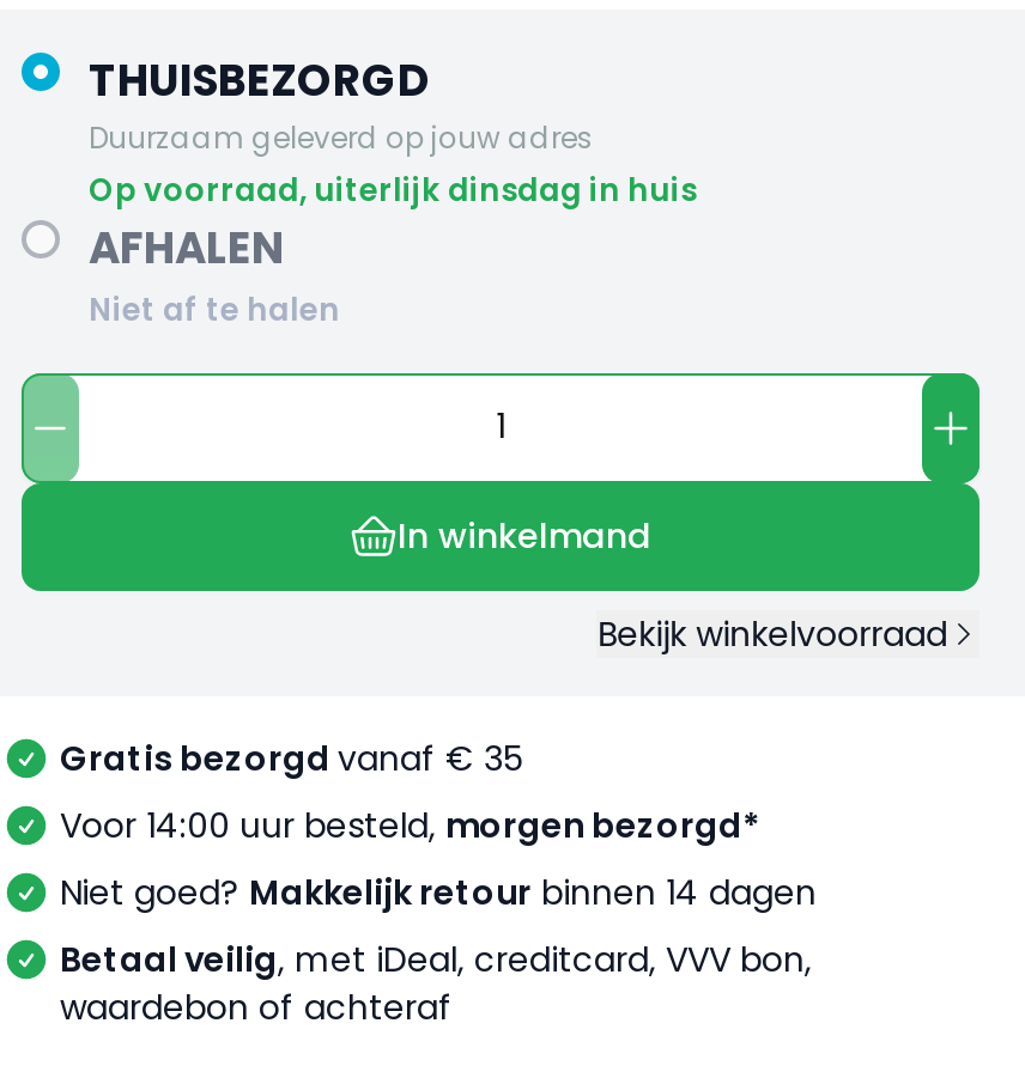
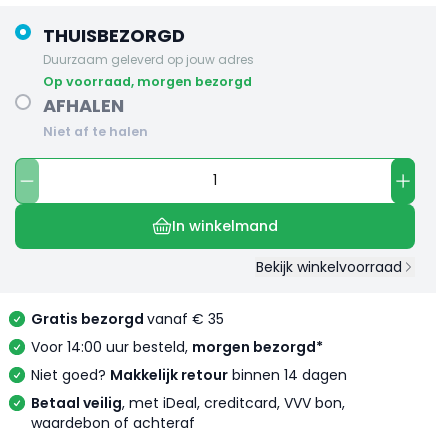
[115,169,697,210] op voorraad, uiterlijk dinsdag in huis -> [54,73,252,90] op voorraad, morgen bezorgd

